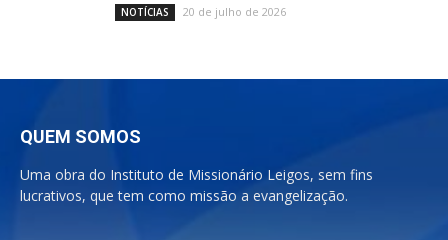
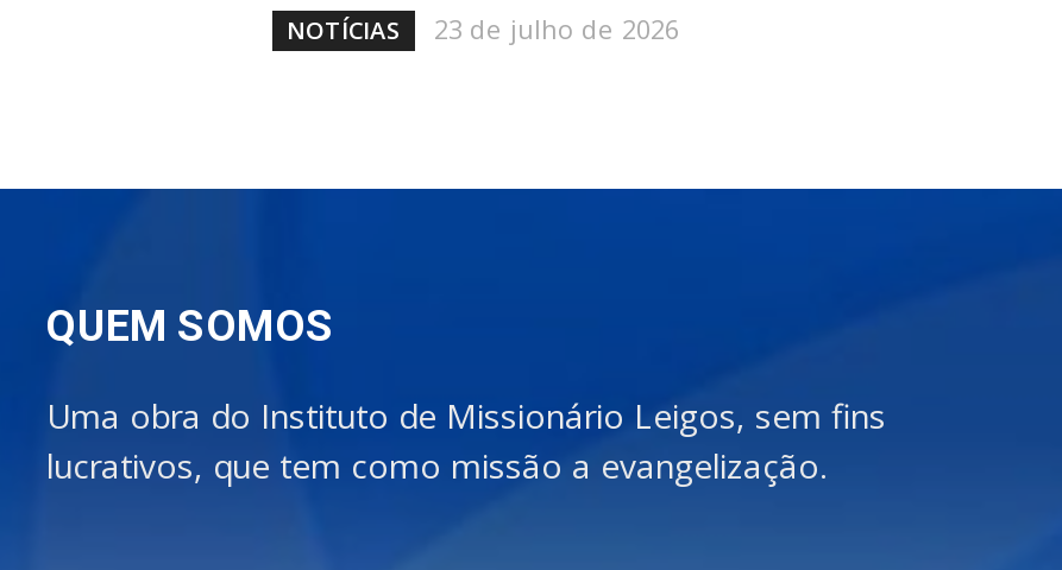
[121,4,286,19] NOTÍCIAS 20 de julho de 2026 -> [287,10,679,46] NOTÍCIAS 23 de julho de 2026

